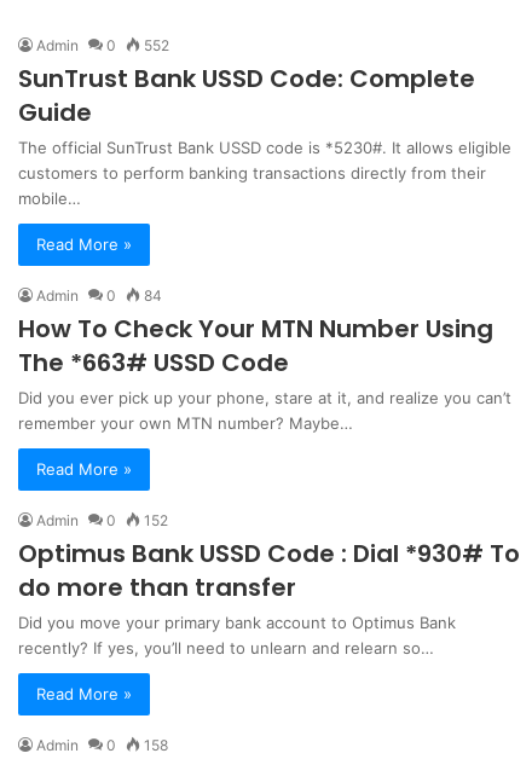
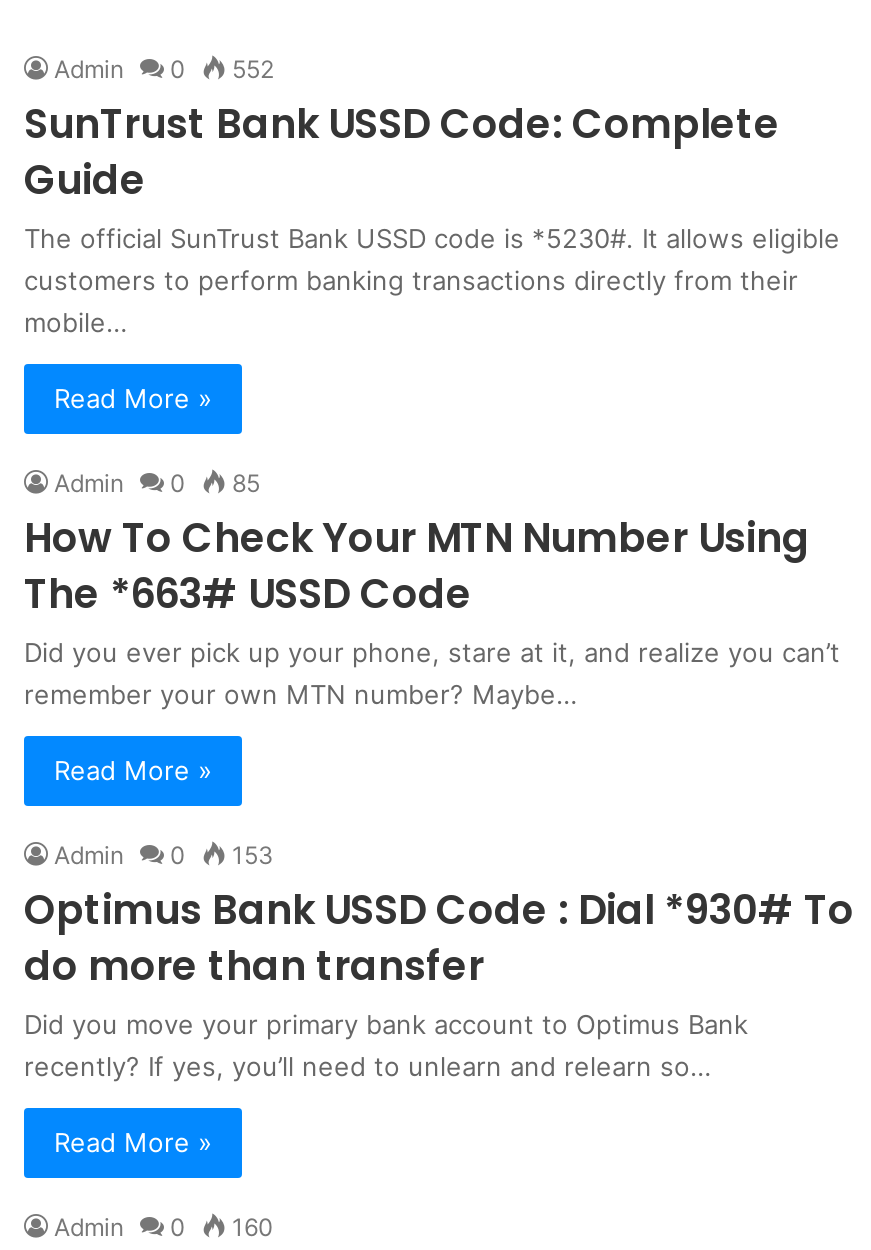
[36,286,162,305] Admin 0 84 -> [54,468,260,498] Admin 0 85
[36,511,168,529] Admin 0 152 -> [54,840,274,870] Admin 0 153
[36,736,168,754] Admin 0 158 -> [54,1212,274,1242] Admin 0 160

